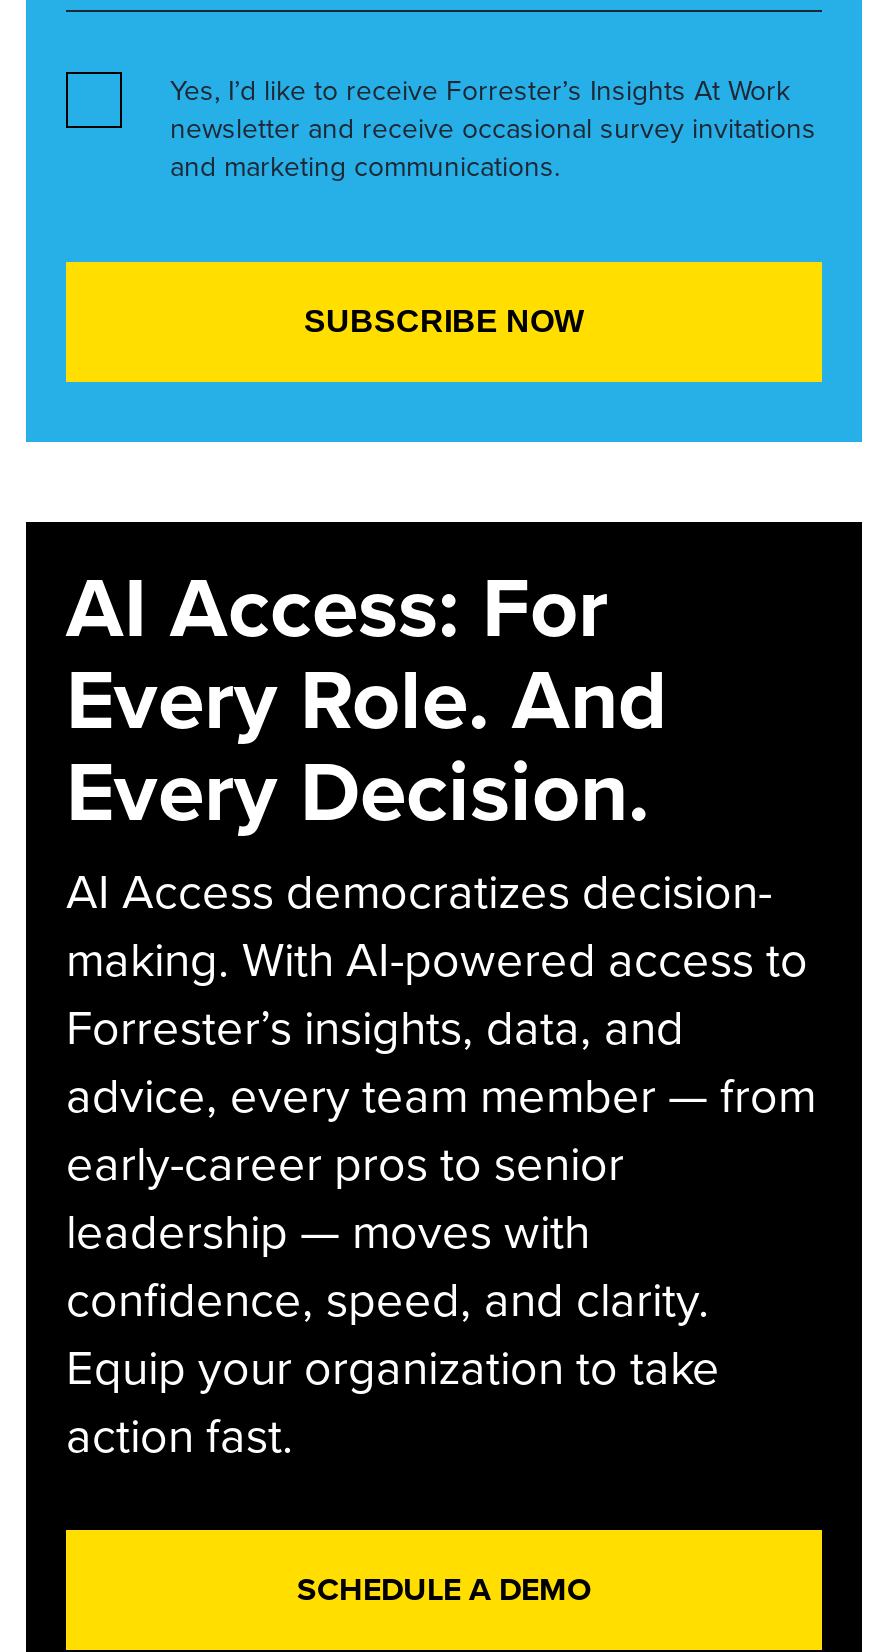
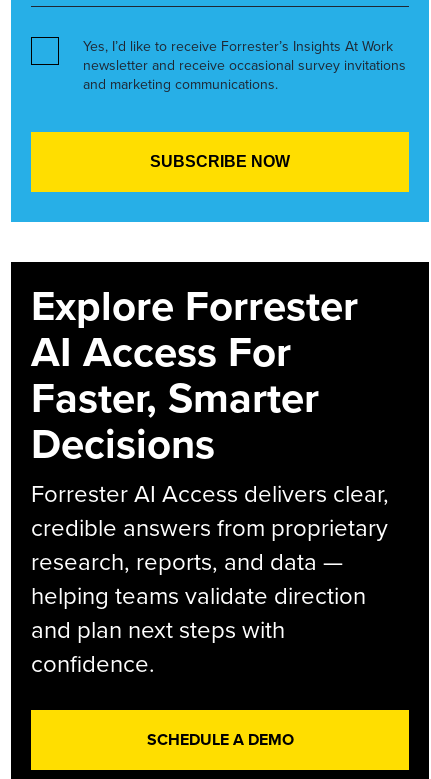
[66,546,816,1472] AI Access: For | Every Role. And | Every Decision. | AI Access democratizes decision- | making. With AI-powered access to | Forrester’s insights, data, and | advice, every team member — from | early-career pros to senior | leadership — moves with | confidence, speed, and clarity. | Equip your organization to take | action fast. -> [31,275,389,680] Explore Forrester | AI Access For | Faster, Smarter | Decisions | Forrester AI Access delivers clear, | credible answers from proprietary | research, reports, and data — | helping teams validate direction | and plan next steps with | confidence.

